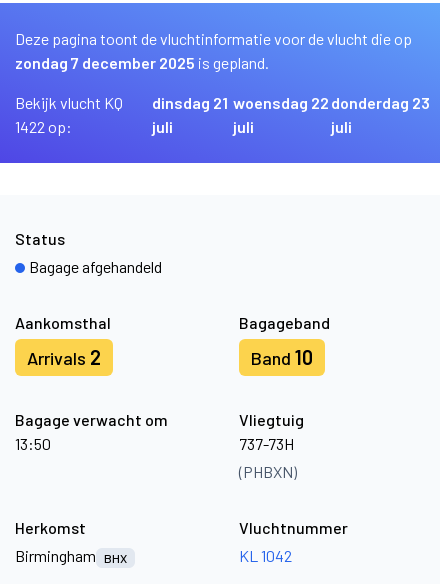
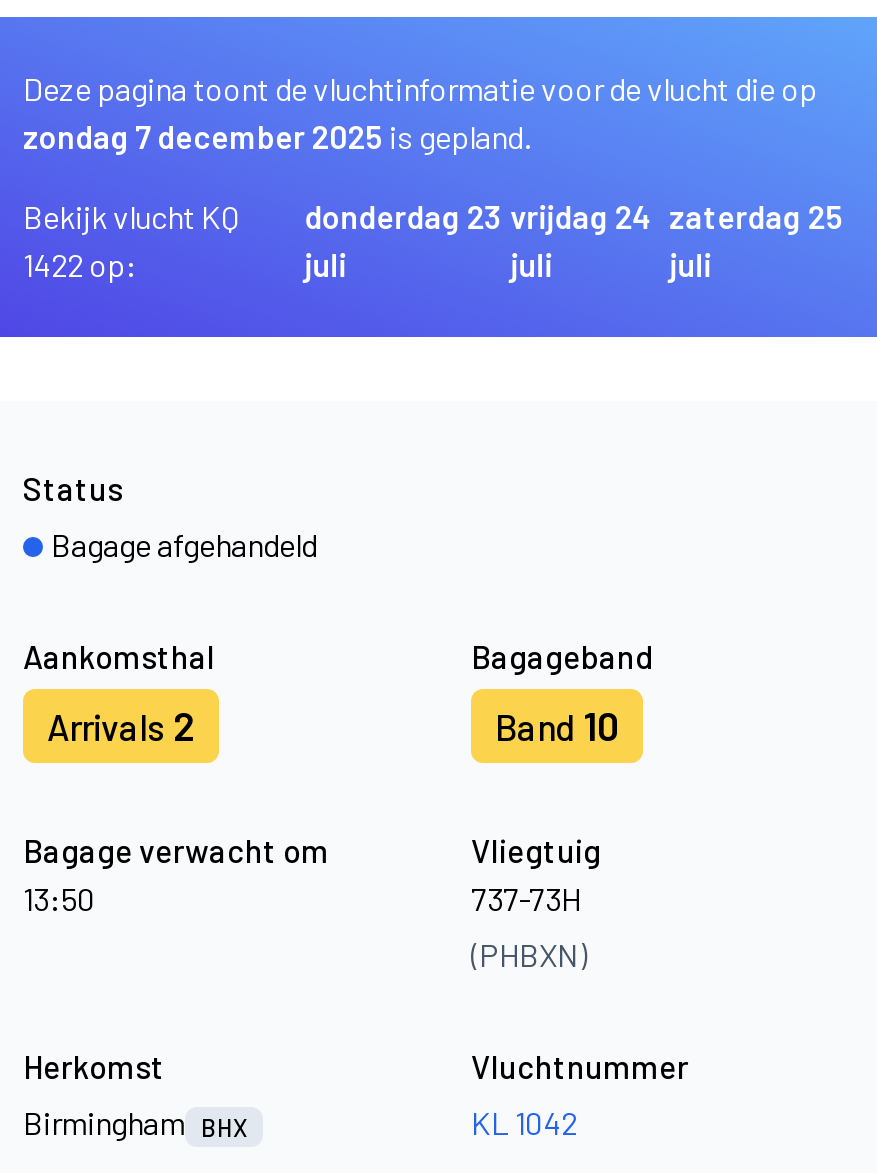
[152,93,228,112] dinsdag 21 -> [304,197,502,235] donderdag 23
[233,93,329,112] woensdag 22 -> [510,197,652,235] vrijdag 24
[331,93,430,112] donderdag 23 -> [669,197,843,235] zaterdag 25

